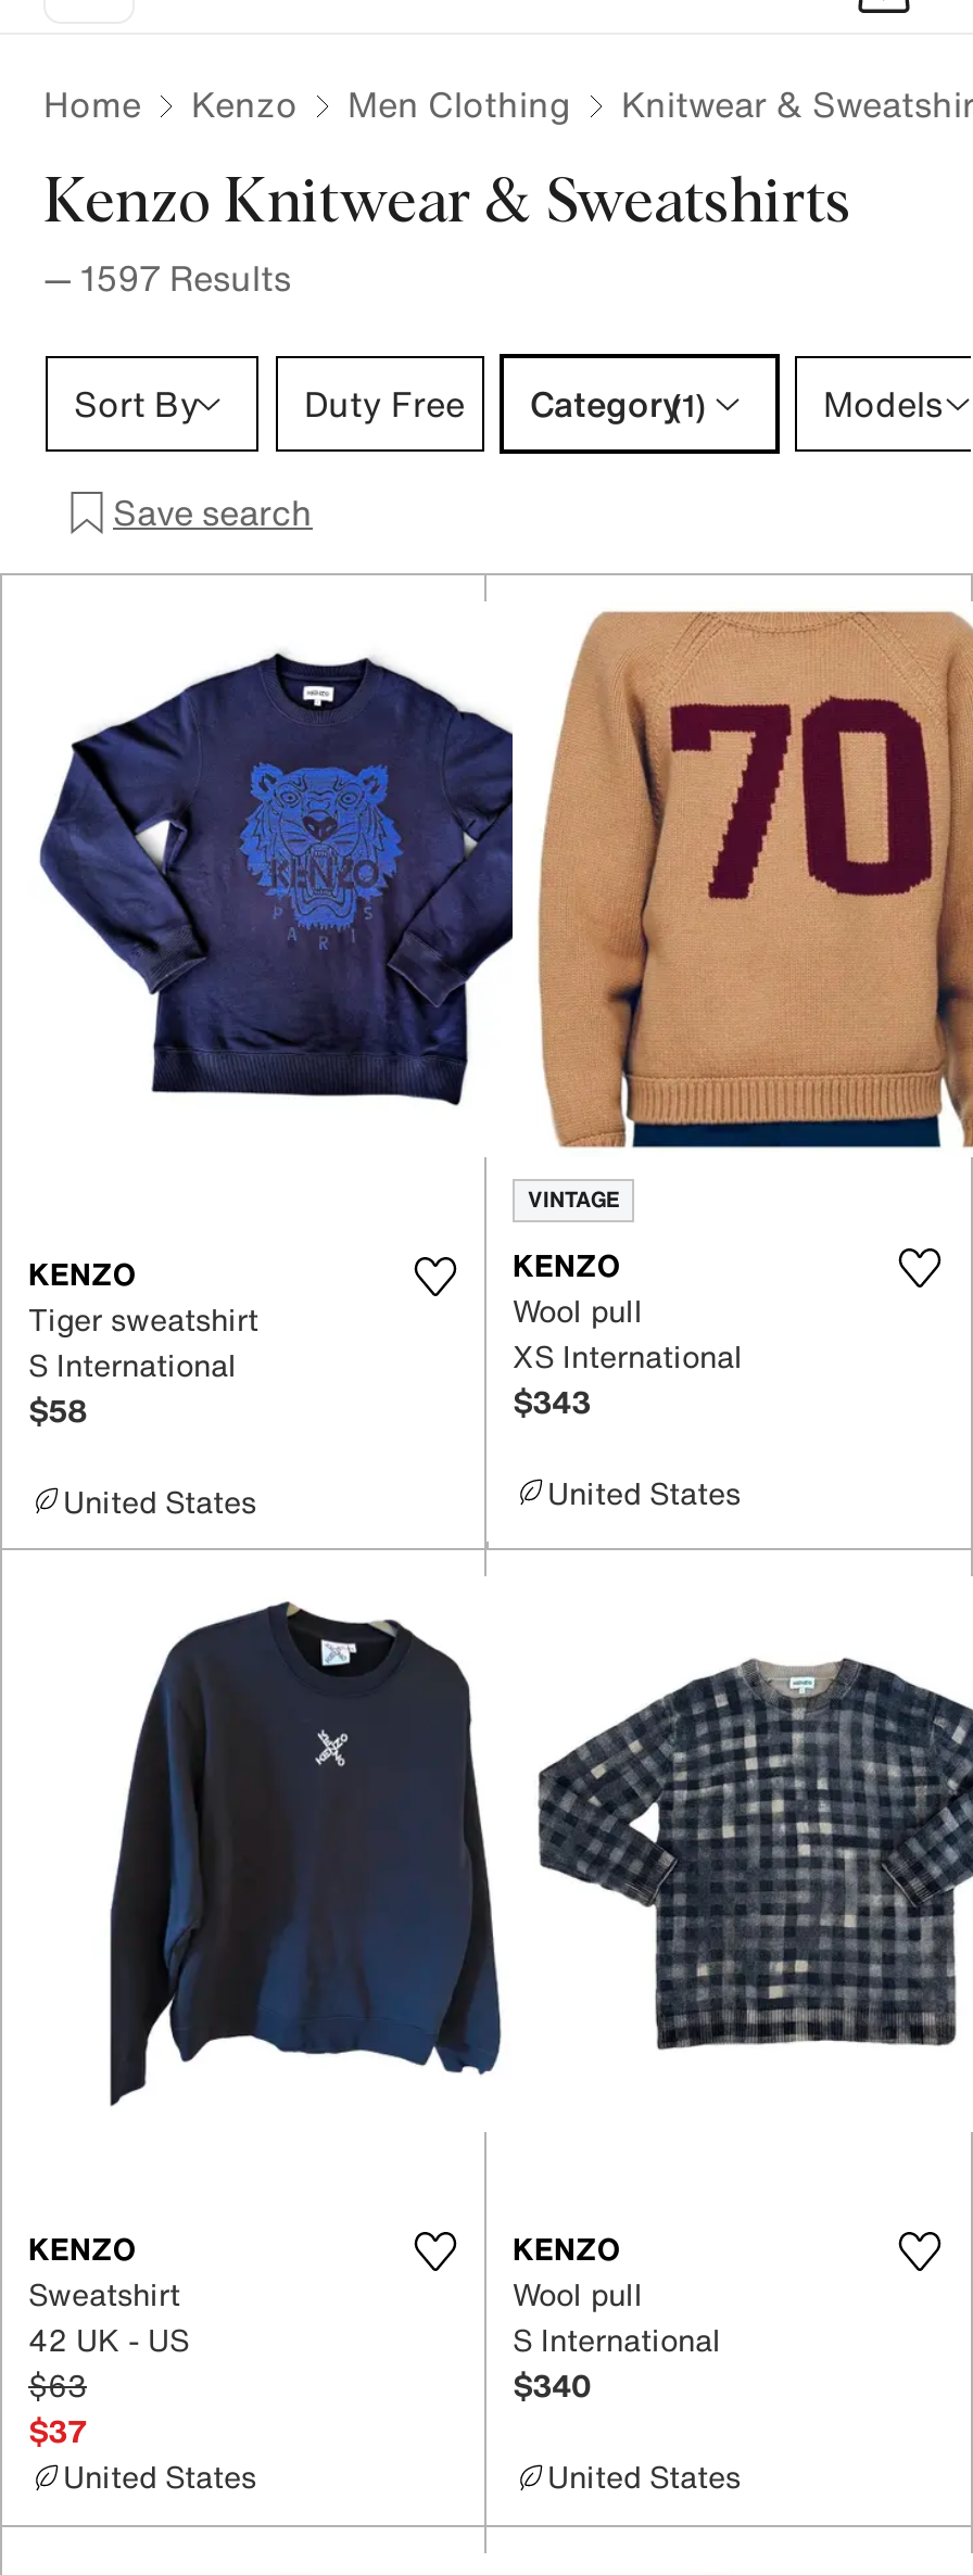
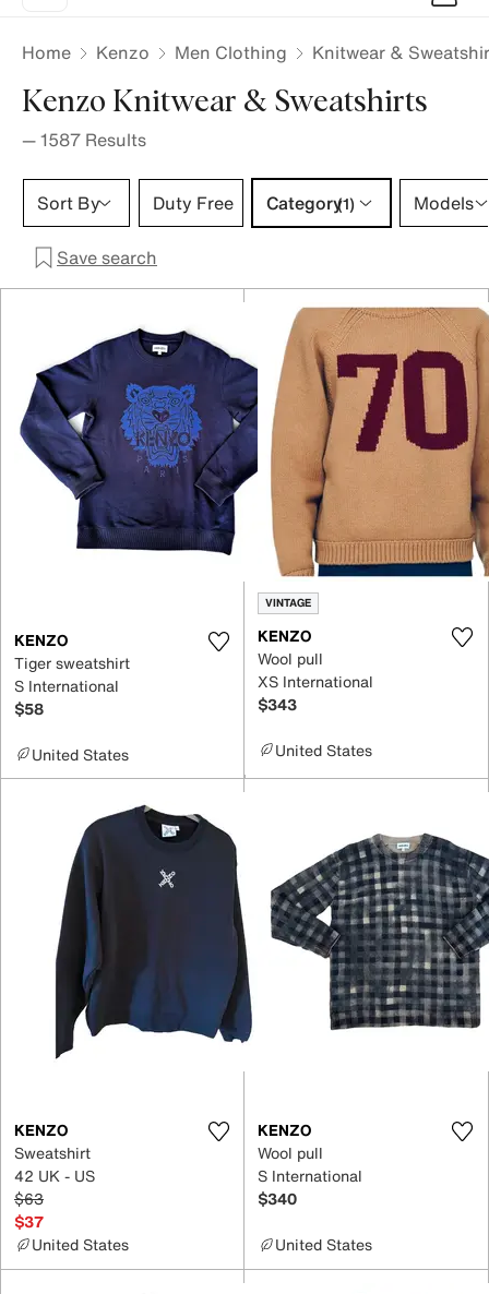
[43,252,291,304] — 1597 Results -> [22,127,146,153] — 1587 Results

